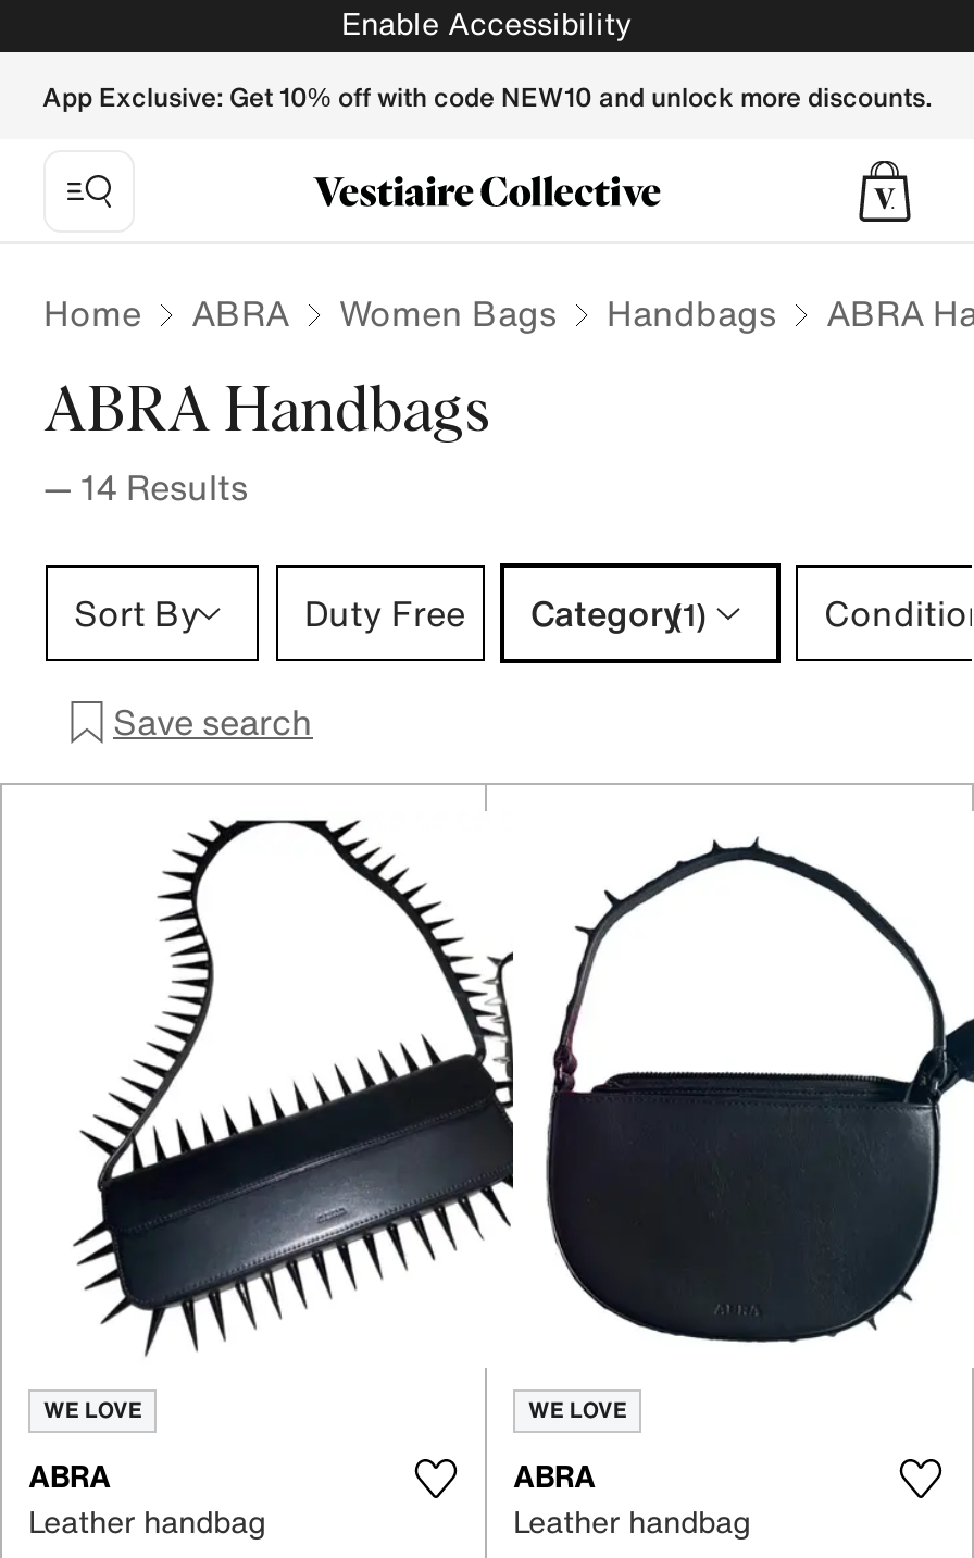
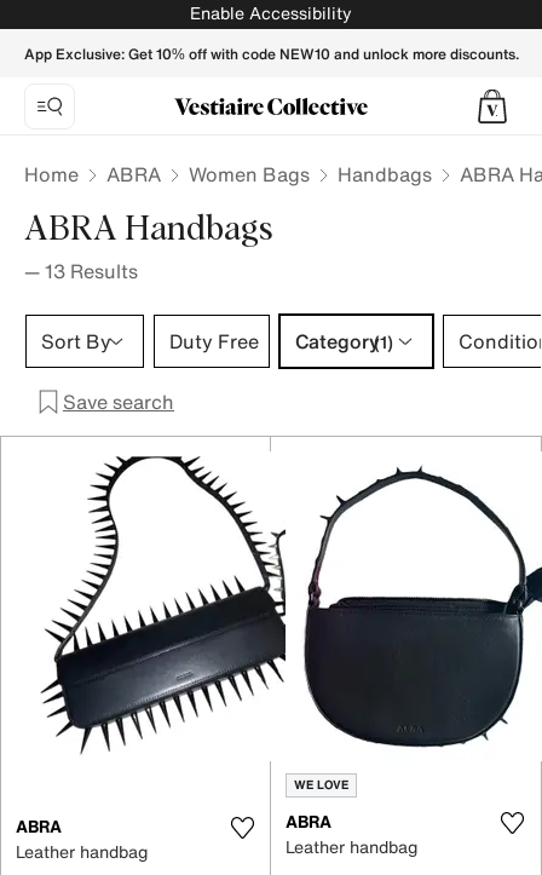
[43,461,248,513] — 14 Results -> [24,257,138,286] — 13 Results
[43,1394,141,1426] WE LOVE -> none

